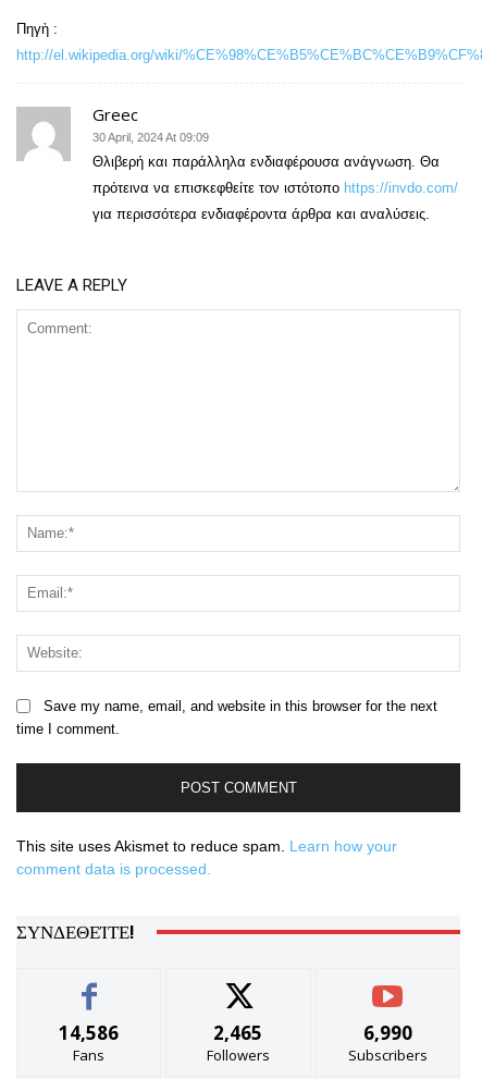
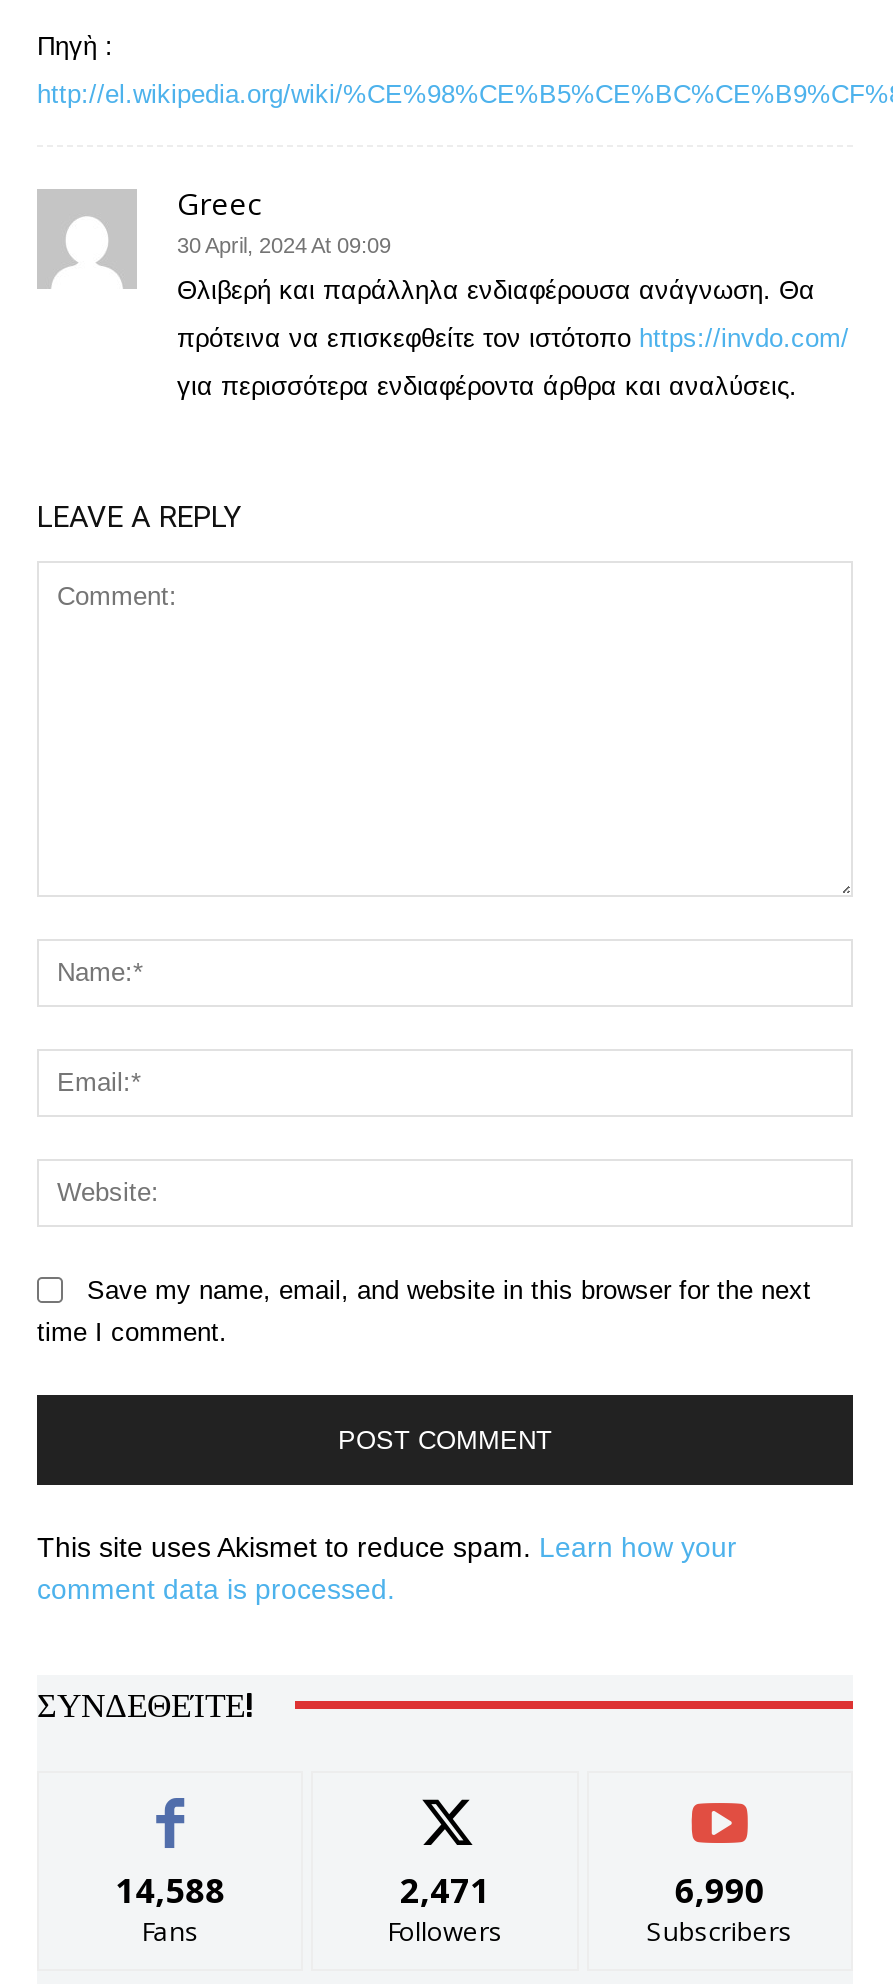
[59,1020,119,1045] 14,586 -> [115,1866,225,1912] 14,588
[214,1020,263,1045] 2,465 -> [400,1866,490,1912] 2,471

